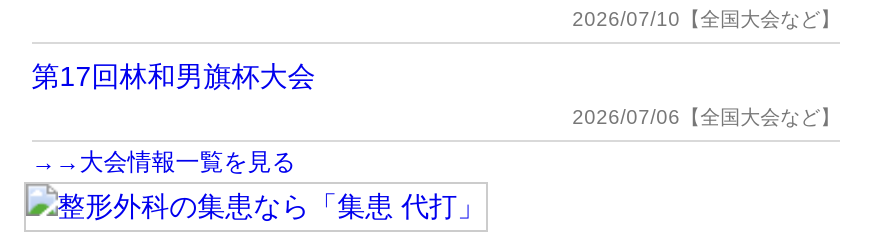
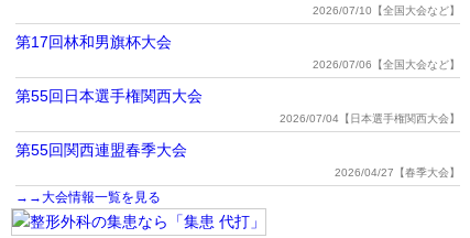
none -> [15,87,460,178] 第55回日本選手権関西大会 | 2026/07/04【日本選手権関西大会】 | 第55回関西連盟春季大会 | 2026/04/27【春季大会】

